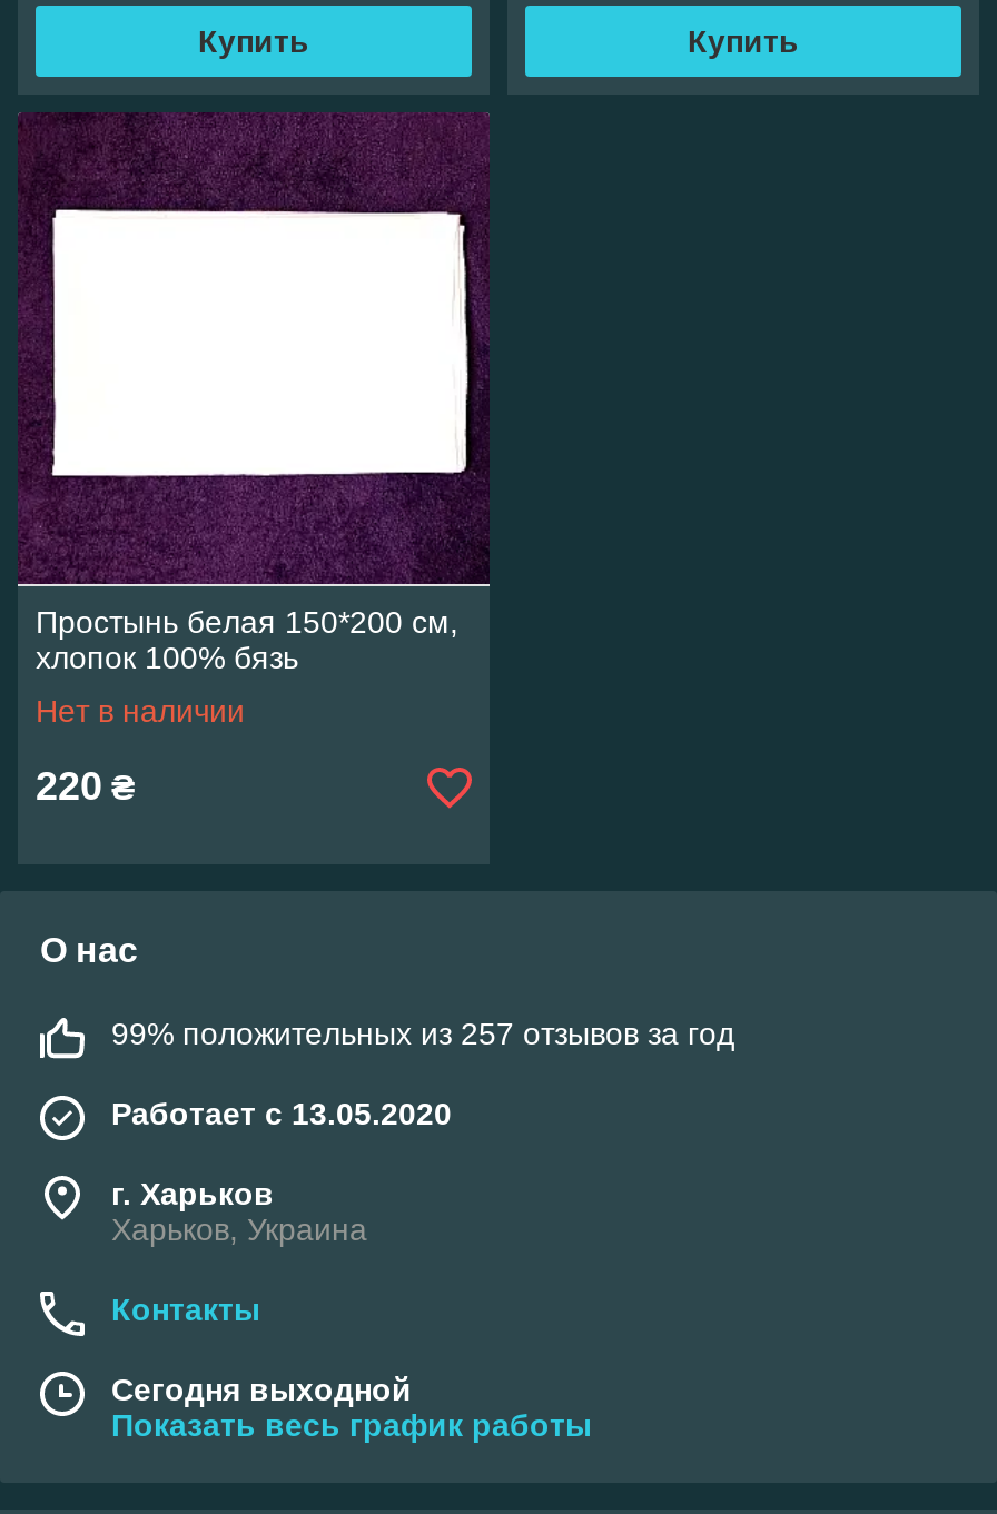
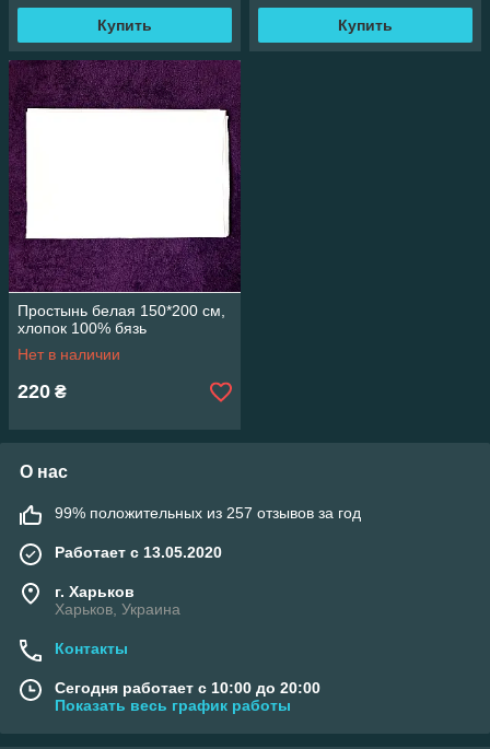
[111,1372,412,1407] Сегодня выходной -> [55,679,320,697] Сегодня работает с 10:00 до 20:00

